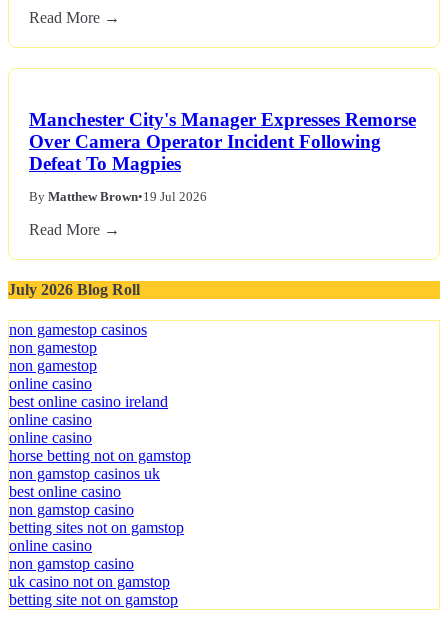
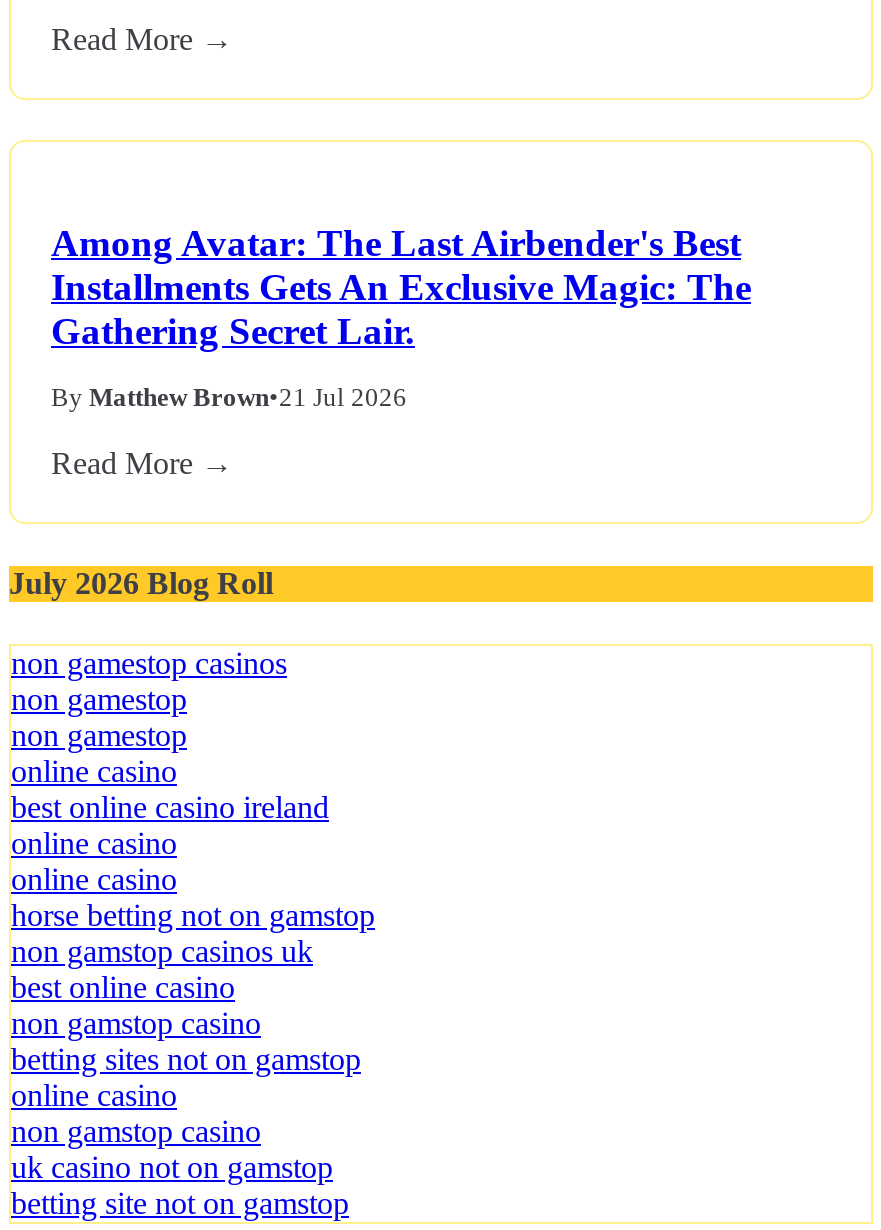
[29,109,416,174] Manchester City's Manager Expresses Remorse | Over Camera Operator Incident Following | Defeat To Magpies -> [51,221,751,351] Among Avatar: The Last Airbender's Best | Installments Gets An Exclusive Magic: The | Gathering Secret Lair.
[29,190,207,204] By Matthew Brown•19 Jul 2026 -> [51,383,407,411] By Matthew Brown•21 Jul 2026

